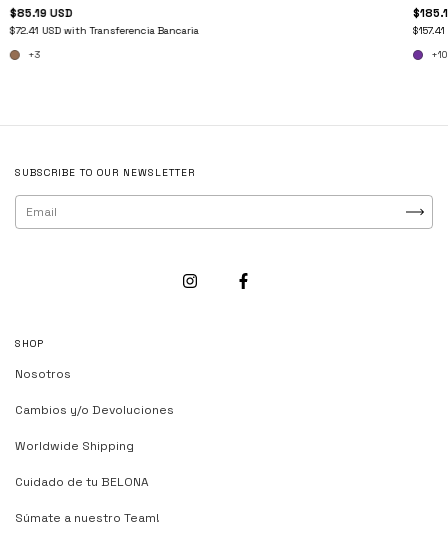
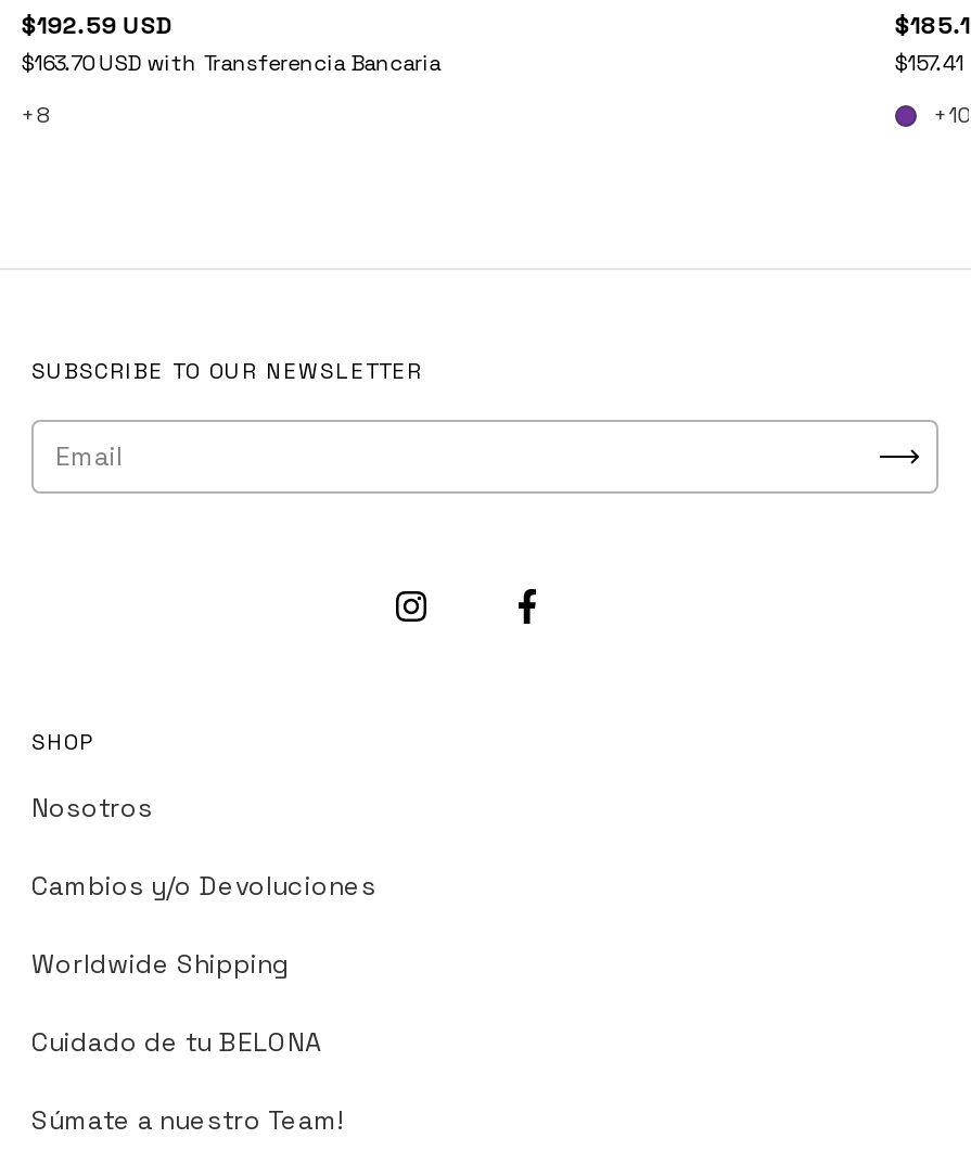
[10,6,199,37] $85.19 USD | $72.41 USD with Transferencia Bancaria -> [21,10,439,77] $192.59 USD | $163.70 USD with Transferencia Bancaria
[28,48,40,61] +3 -> [21,101,49,129] +8

